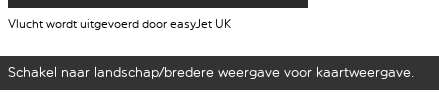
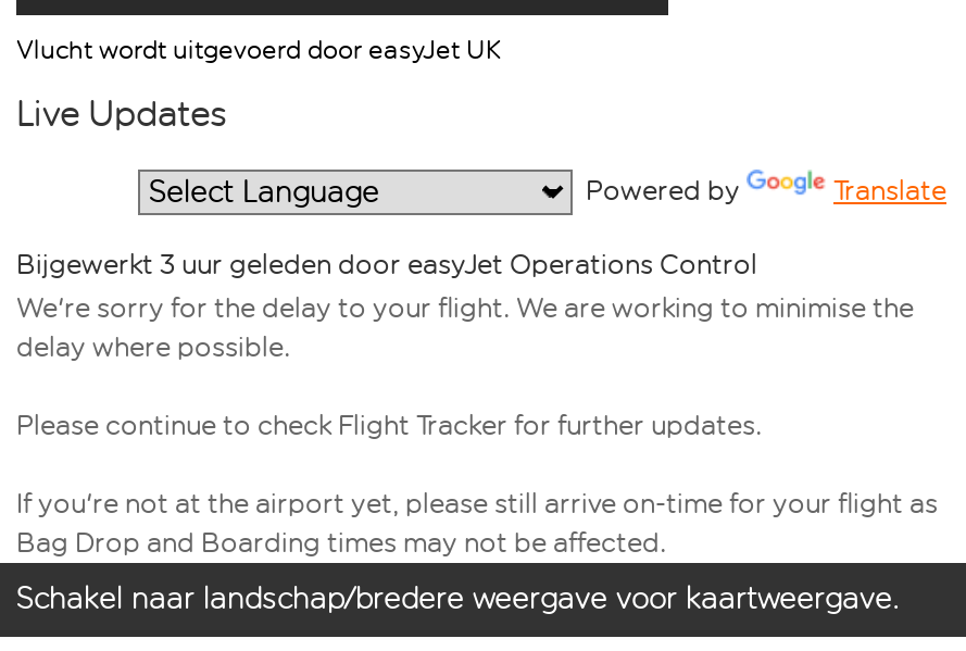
none -> [16,91,946,559] Live Updates | Powered by | Translate | Bijgewerkt 3 uur geleden door easyJet Operations Control | We're sorry for the delay to your flight. We are working to minimise the | delay where possible. | Please continue to check Flight Tracker for further updates. | If you're not at the airport yet, please still arrive on-time for your flight as | Bag Drop and Boarding times may not be affected.

